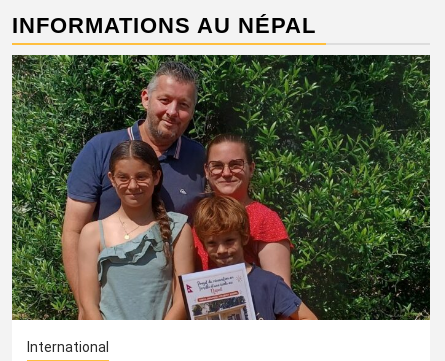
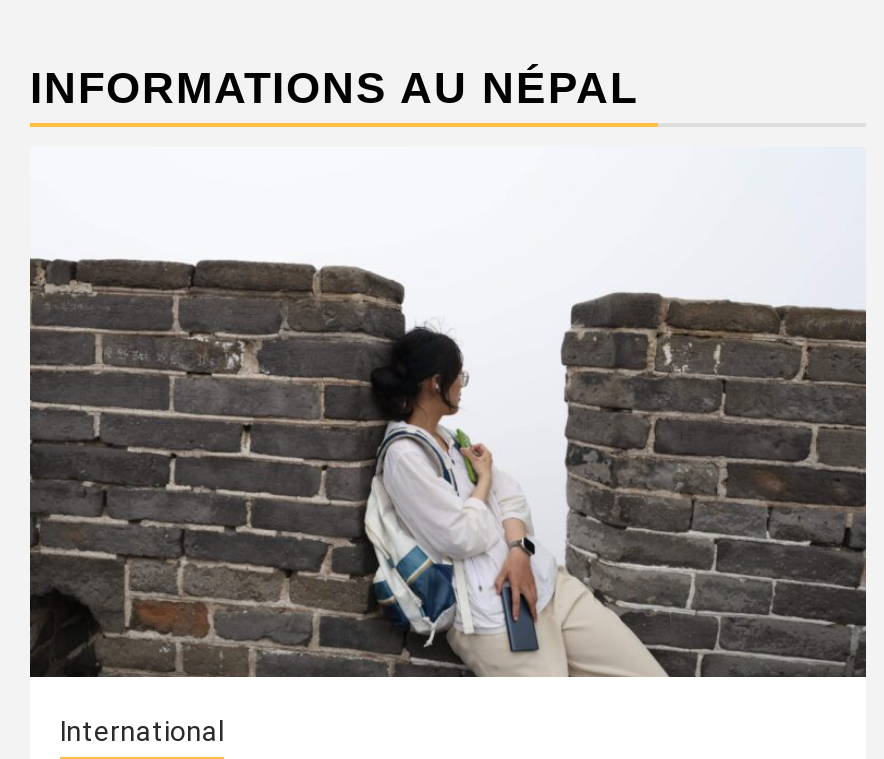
[11,54,431,321] [image] -> [28,147,868,679] [image]

